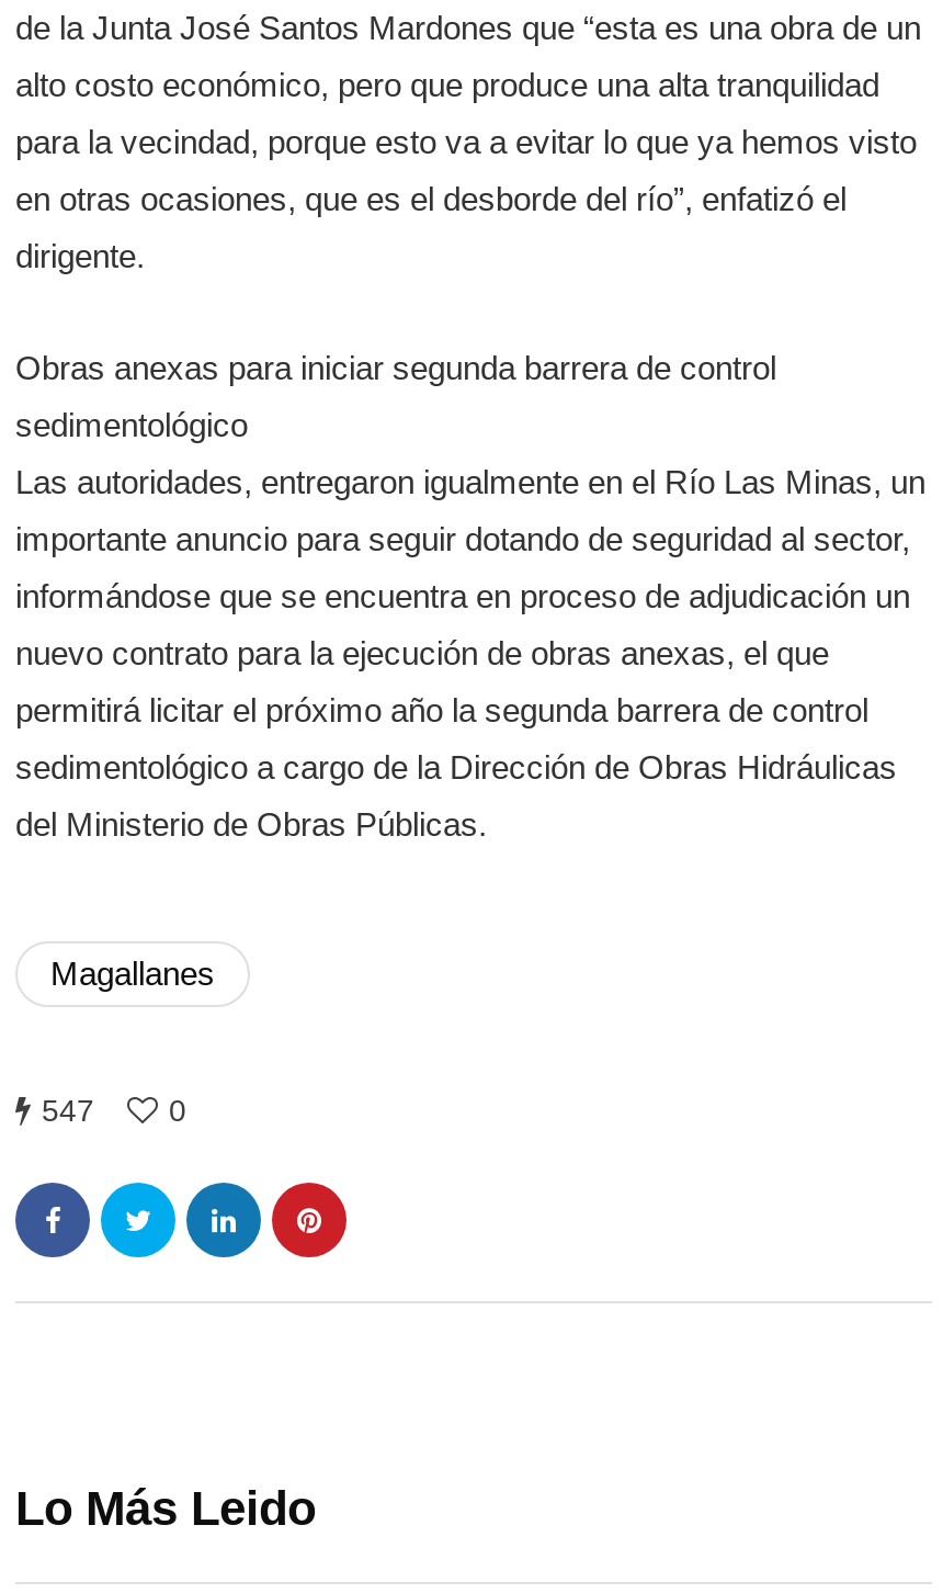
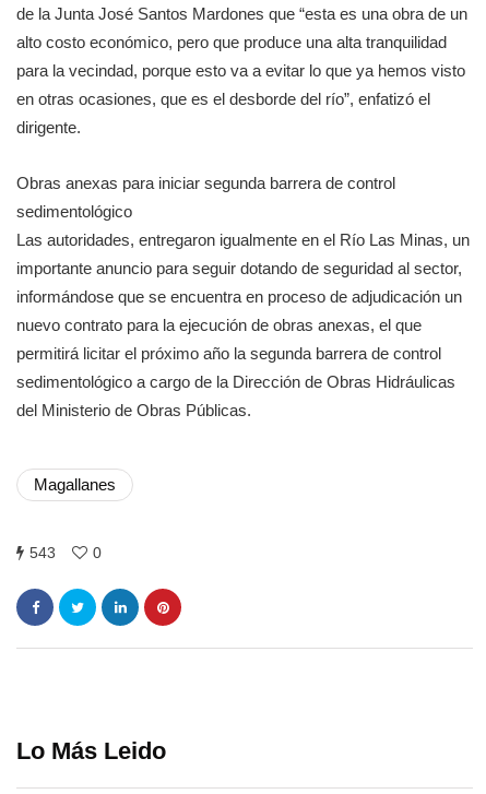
[42,1093,94,1128] 547 -> [29,544,56,562] 543

